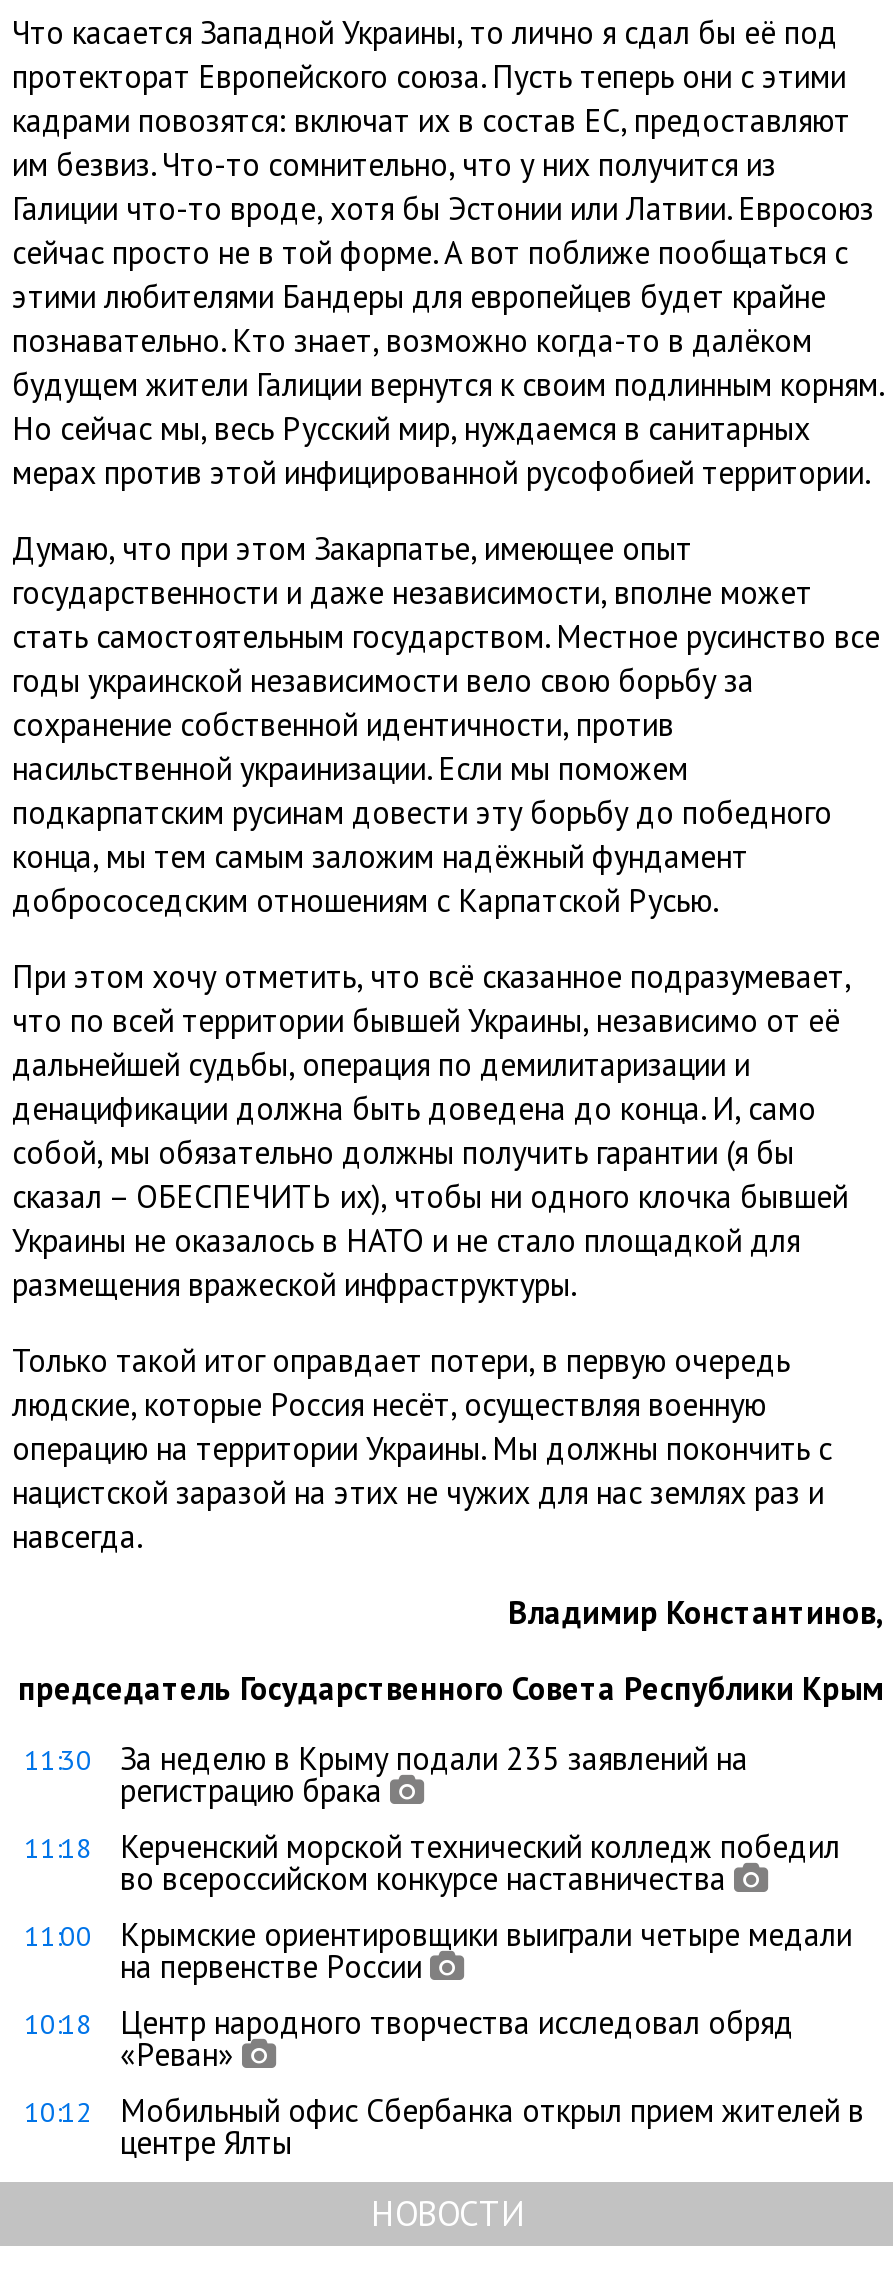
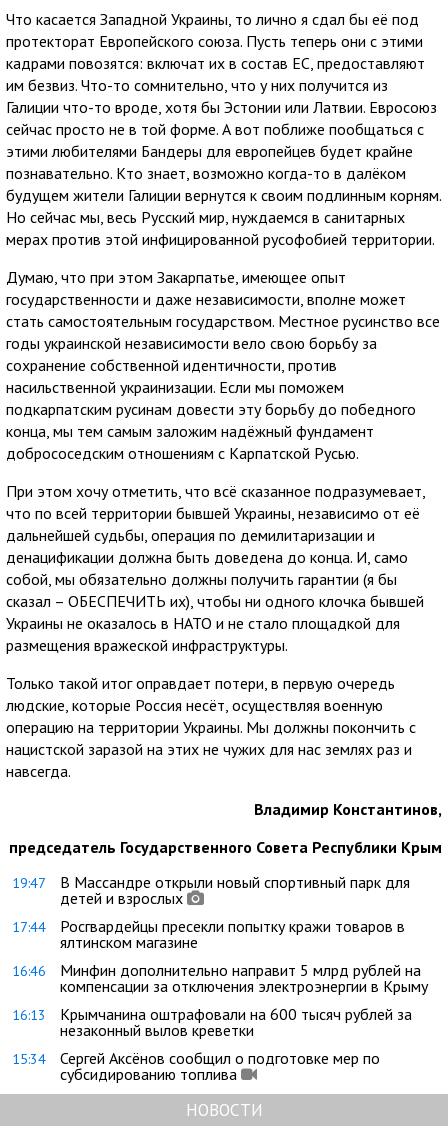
[24,1738,748,1810] 11:30 | За неделю в Крыму подали 235 заявлений на | регистрацию брака -> [12,872,410,908] 19:47 | В Массандре открыли новый спортивный парк для | детей и взрослых
[24,1826,840,1898] 11:18 | Керченский морской технический колледж победил | во всероссийском конкурсе наставничества -> [12,916,405,952] 17:44 | Росгвардейцы пресекли попытку кражи товаров в | ялтинском магазине
[24,1914,852,1986] 11:00 | Крымские ориентировщики выиграли четыре медали | на первенстве России -> [12,960,428,996] 16:46 | Минфин дополнительно направит 5 млрд рублей на | компенсации за отключения электроэнергии в Крыму
[24,2002,794,2074] 10:18 | Центр народного творчества исследовал обряд | «Реван» -> [12,1004,412,1040] 16:13 | Крымчанина оштрафовали на 600 тысяч рублей за | незаконный вылов креветки
[24,2090,864,2162] 10:12 | Мобильный офис Сбербанка открыл прием жителей в | центре Ялты -> [12,1048,380,1084] 15:34 | Сергей Аксёнов сообщил о подготовке мер по | субсидированию топлива

